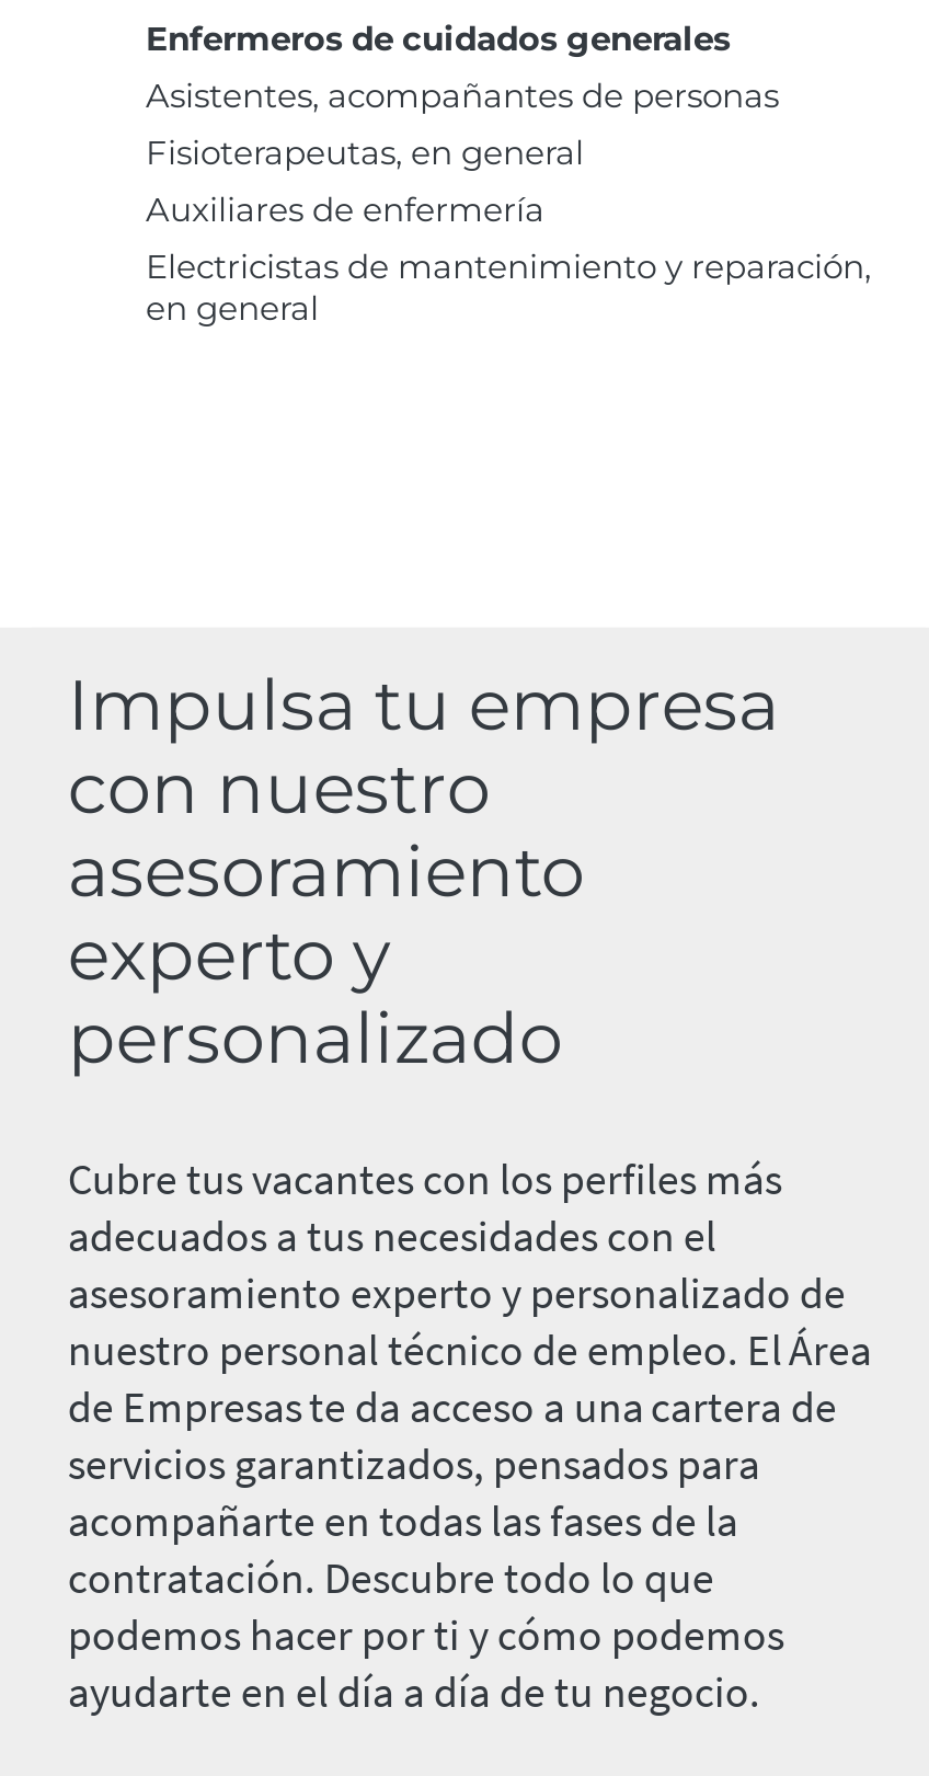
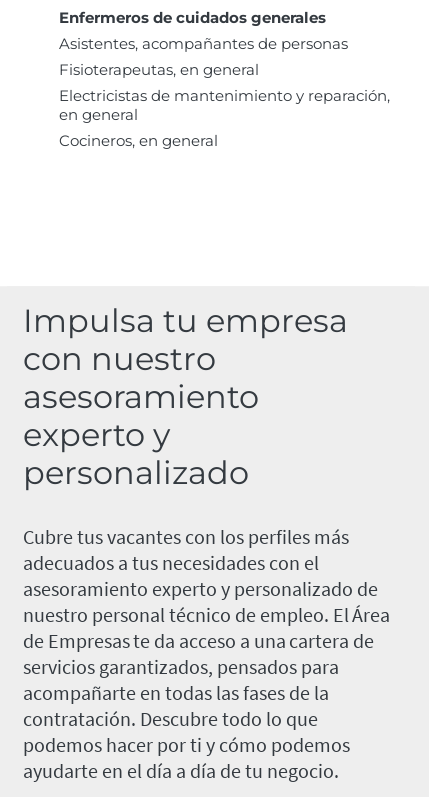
[146,189,544,231] Auxiliares de enfermería -> none
moved [146,246,871,329] -> [59,86,390,124]: Electricistas de mantenimiento y reparación, | en general
none -> [59,131,218,150] Cocineros, en general

